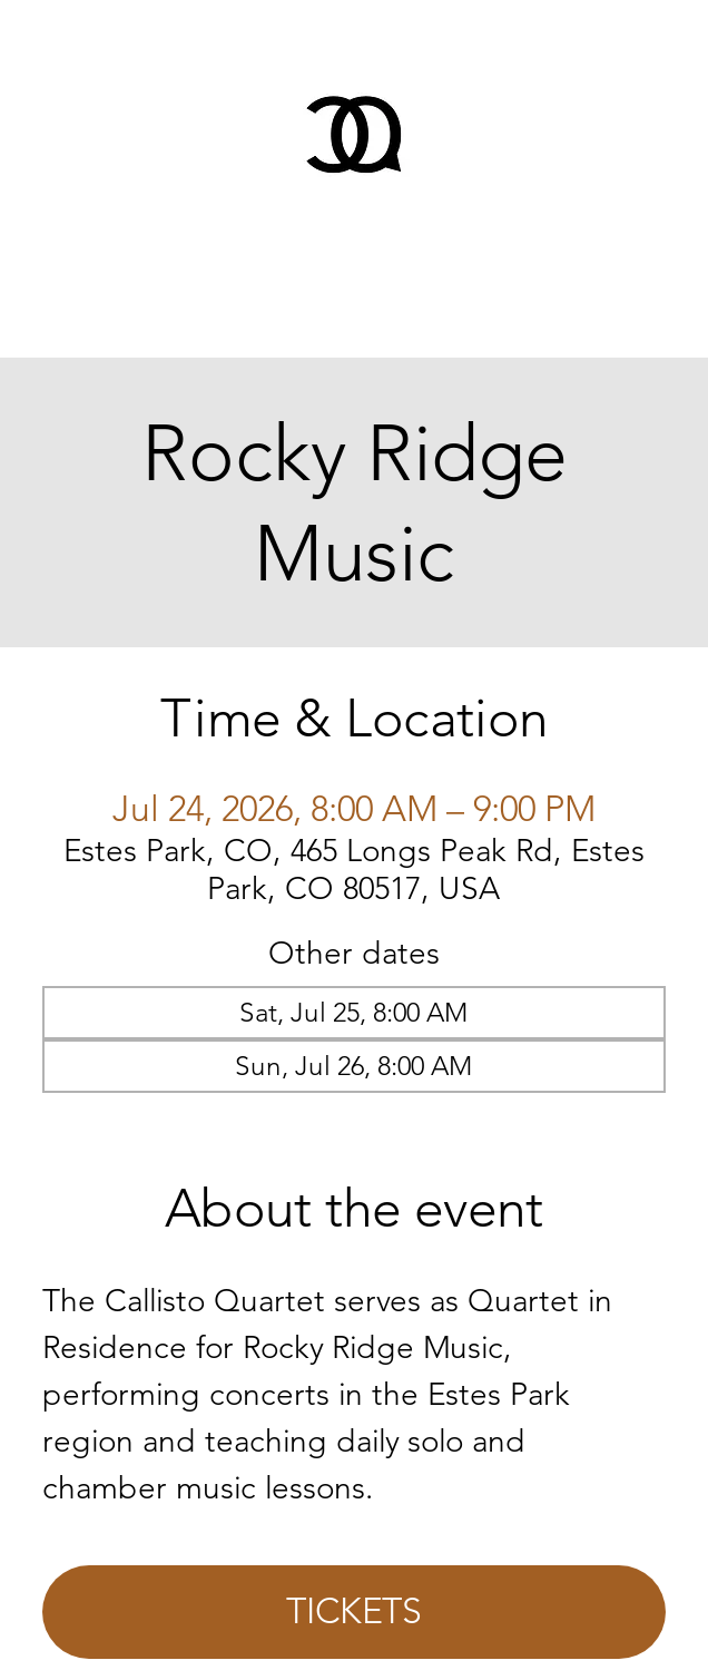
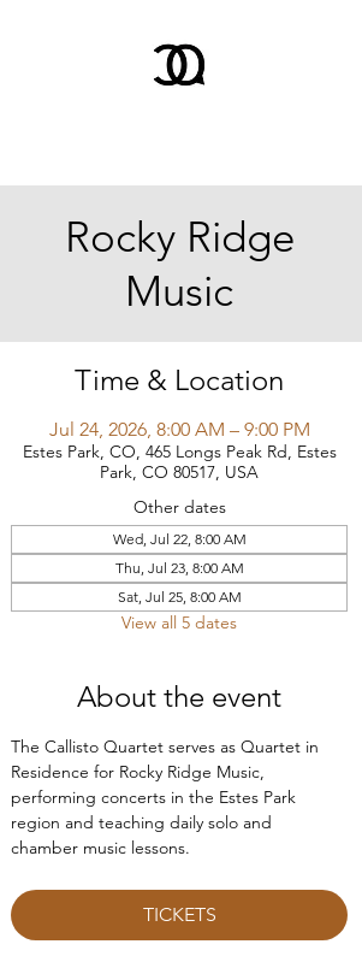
none -> [112,530,246,577] Wed, Jul 22, 8:00 AM | Thu, Jul 23, 8:00 AM
[235,1048,473,1082] Sun, Jul 26, 8:00 AM -> [121,612,237,633] View all 5 dates

